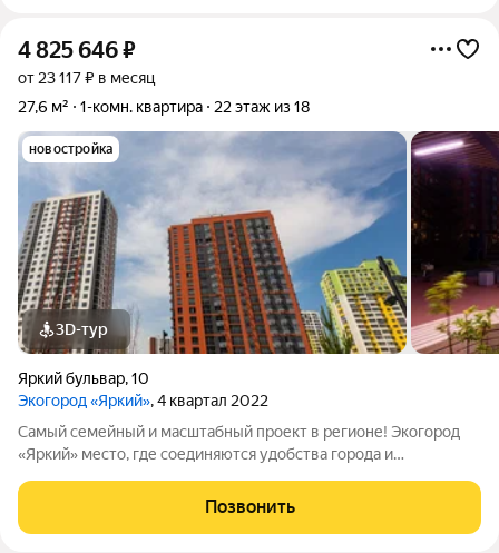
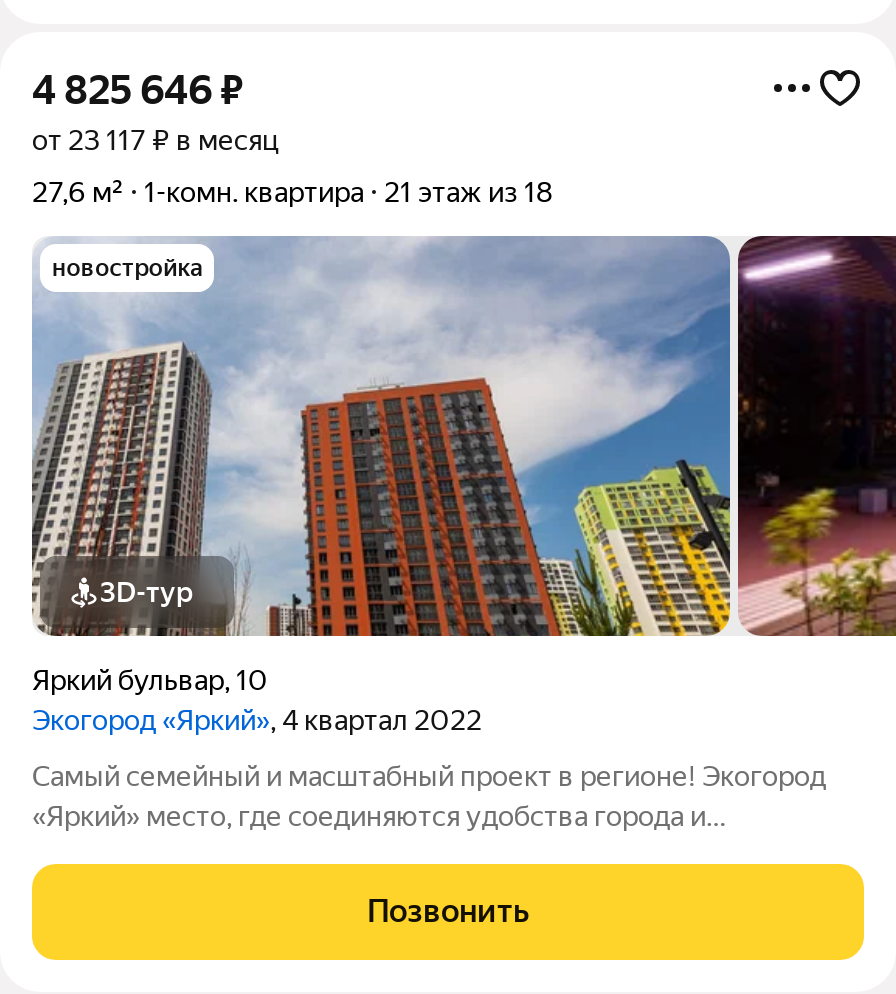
[18,98,310,115] 27,6 м² 1-комн. квартира 22 этаж из 18 -> [32,176,552,208] 27,6 м² 1-комн. квартира 21 этаж из 18

